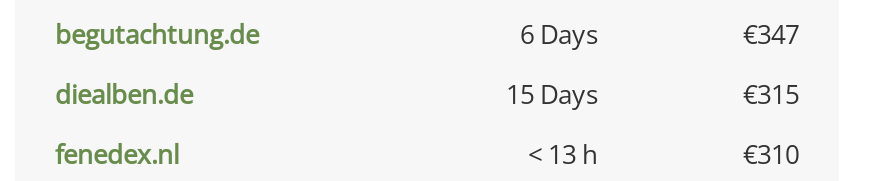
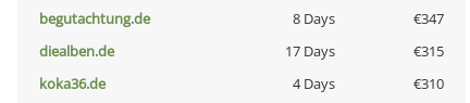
[520,16,598,52] 6 Days -> [292,9,335,28] 8 Days
[506,76,598,112] 15 Days -> [285,41,335,61] 17 Days
[55,136,598,172] fenedex.nl | < 13 h -> [39,74,335,93] koka36.de | 4 Days

